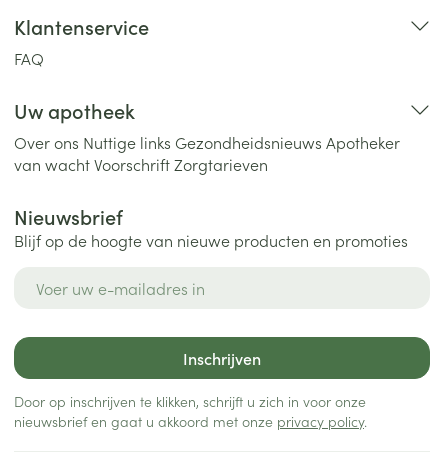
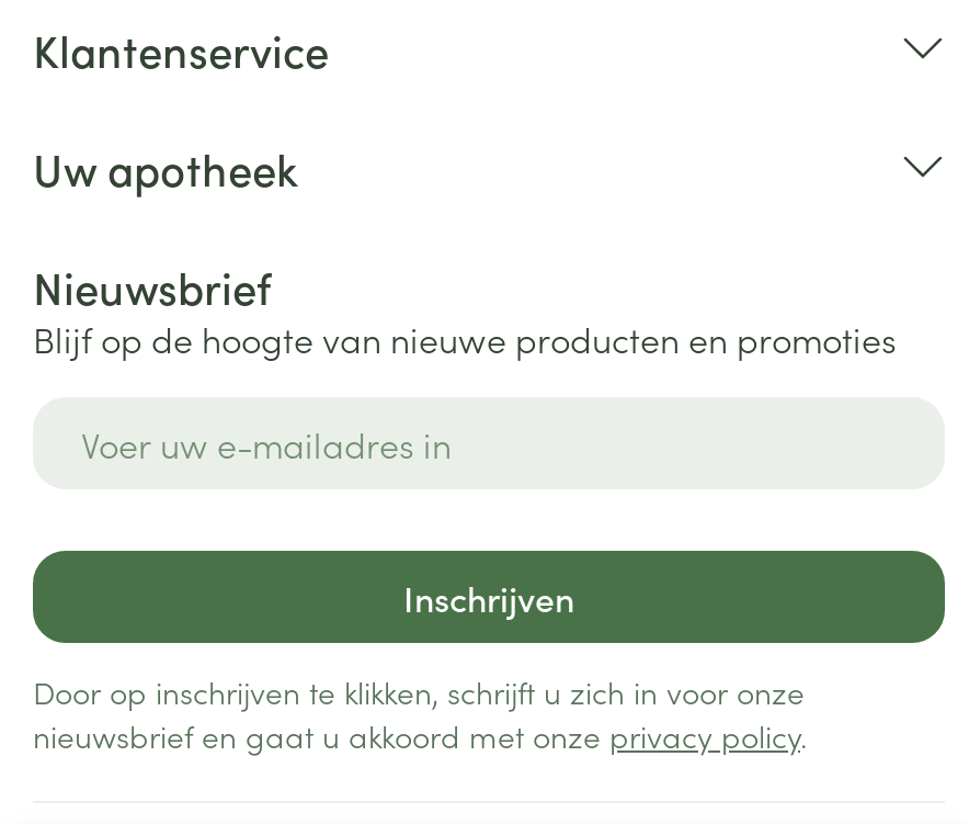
[14,47,44,69] FAQ -> none
[14,131,400,175] Over ons Nuttige links Gezondheidsnieuws Apotheker | van wacht Voorschrift Zorgtarieven -> none

